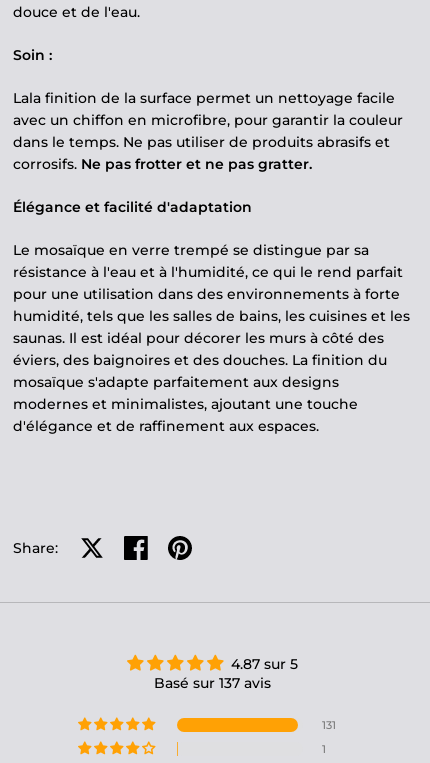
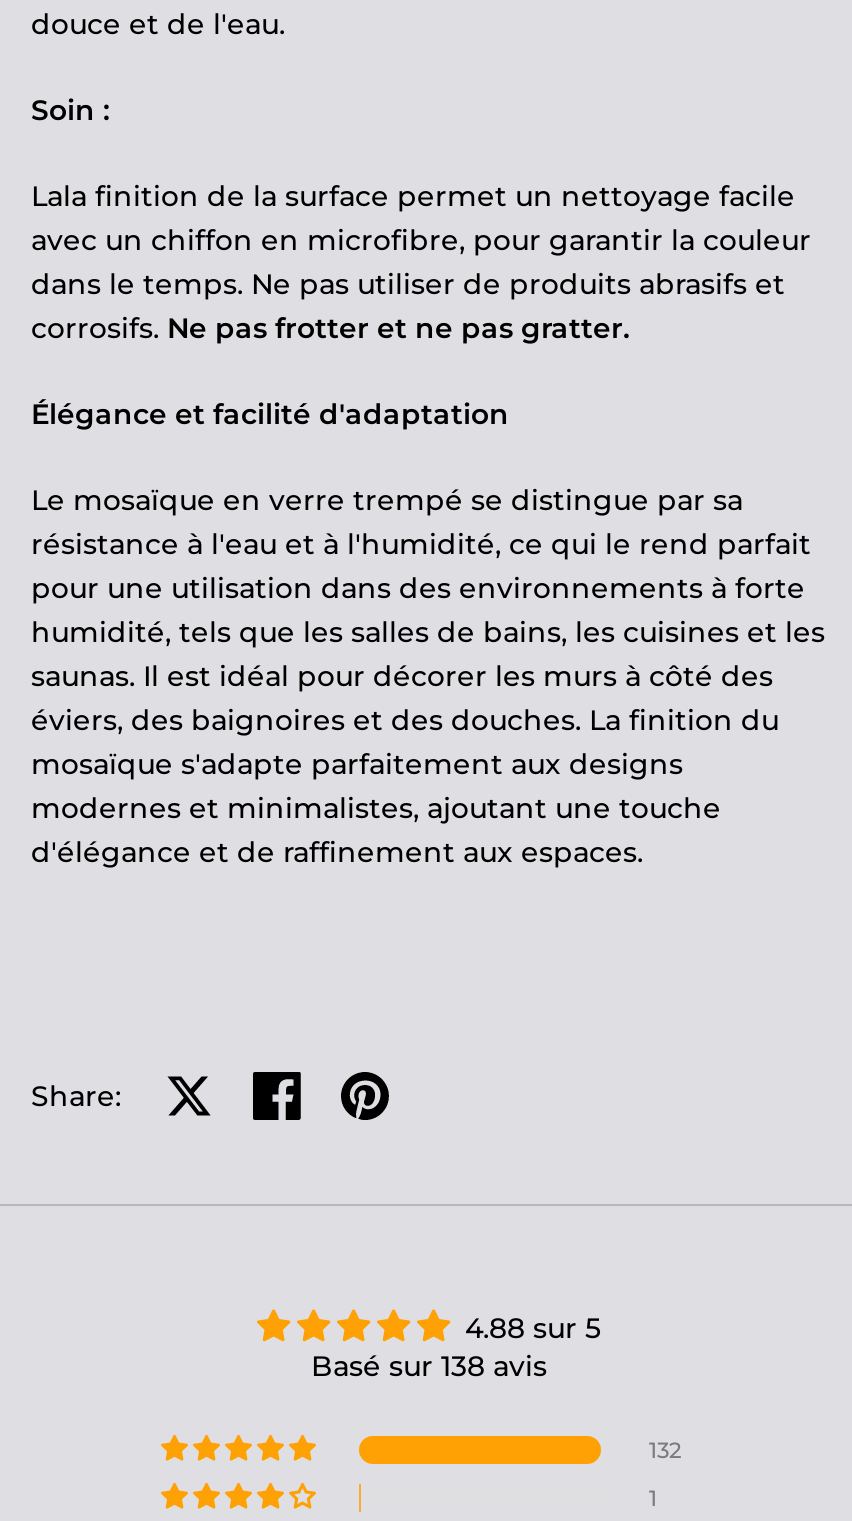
[230,654,297,672] 4.87 sur 5 -> [465,1309,601,1345] 4.88 sur 5
[153,673,270,691] Basé sur 137 avis -> [311,1347,547,1383] Basé sur 138 avis
[322,717,336,731] 131 -> [649,1435,681,1463] 132

